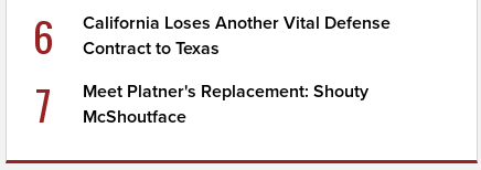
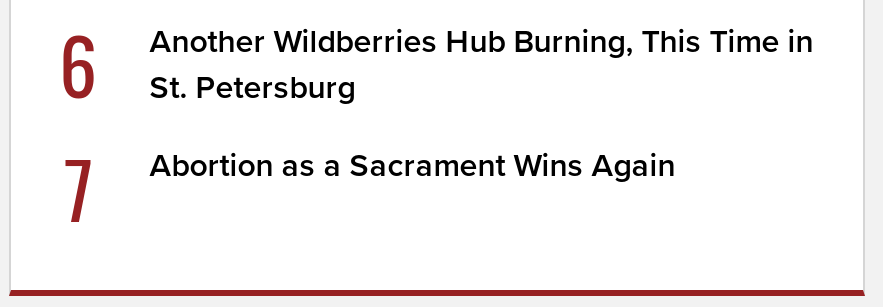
[83,12,391,59] California Loses Another Vital Defense | Contract to Texas -> [149,22,813,108] Another Wildberries Hub Burning, This Time in | St. Petersburg
[83,80,369,128] Meet Platner's Replacement: Shouty | McShoutface -> [149,146,675,186] Abortion as a Sacrament Wins Again

